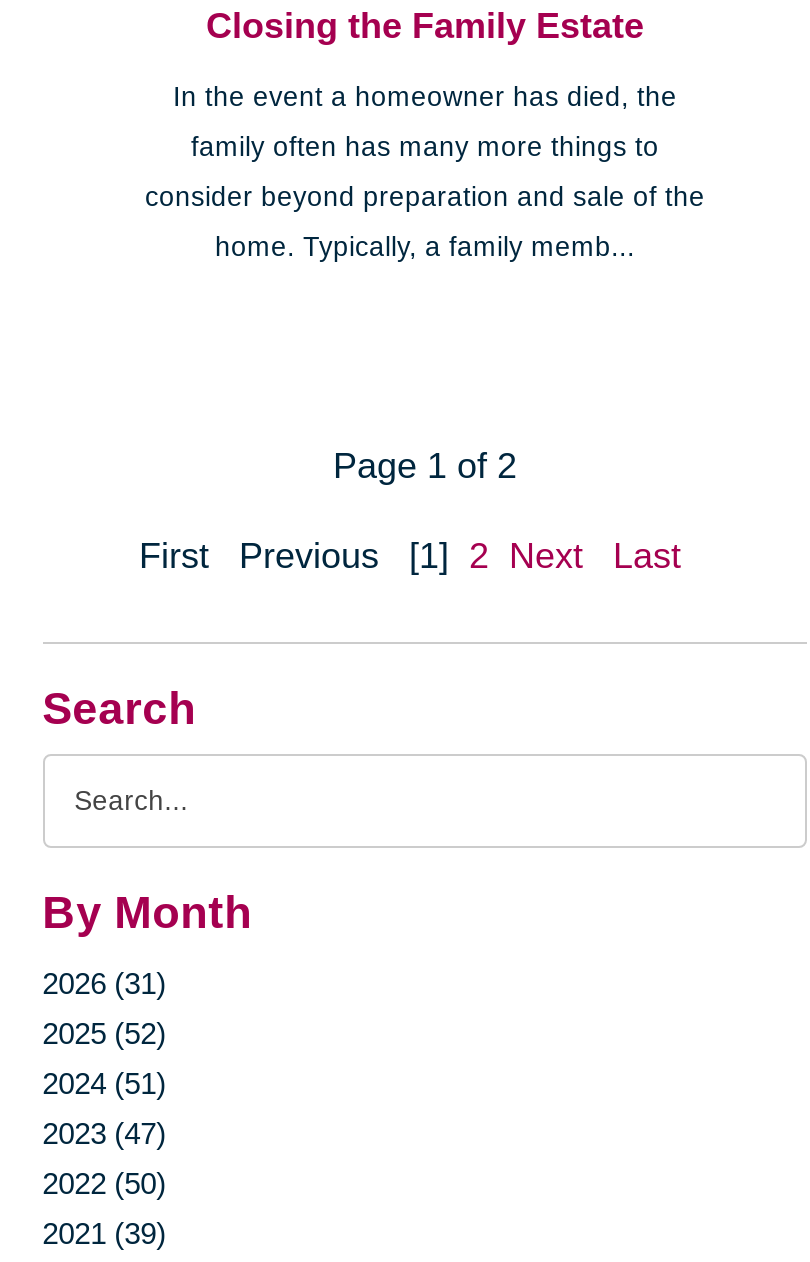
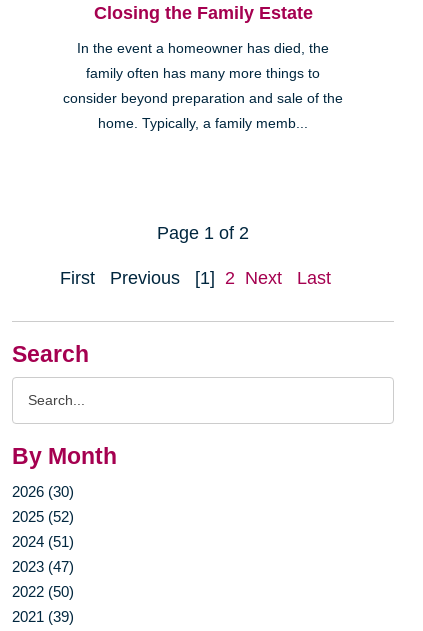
[42,966,166,1000] 2026 (31) -> [12,483,74,500] 2026 (30)

